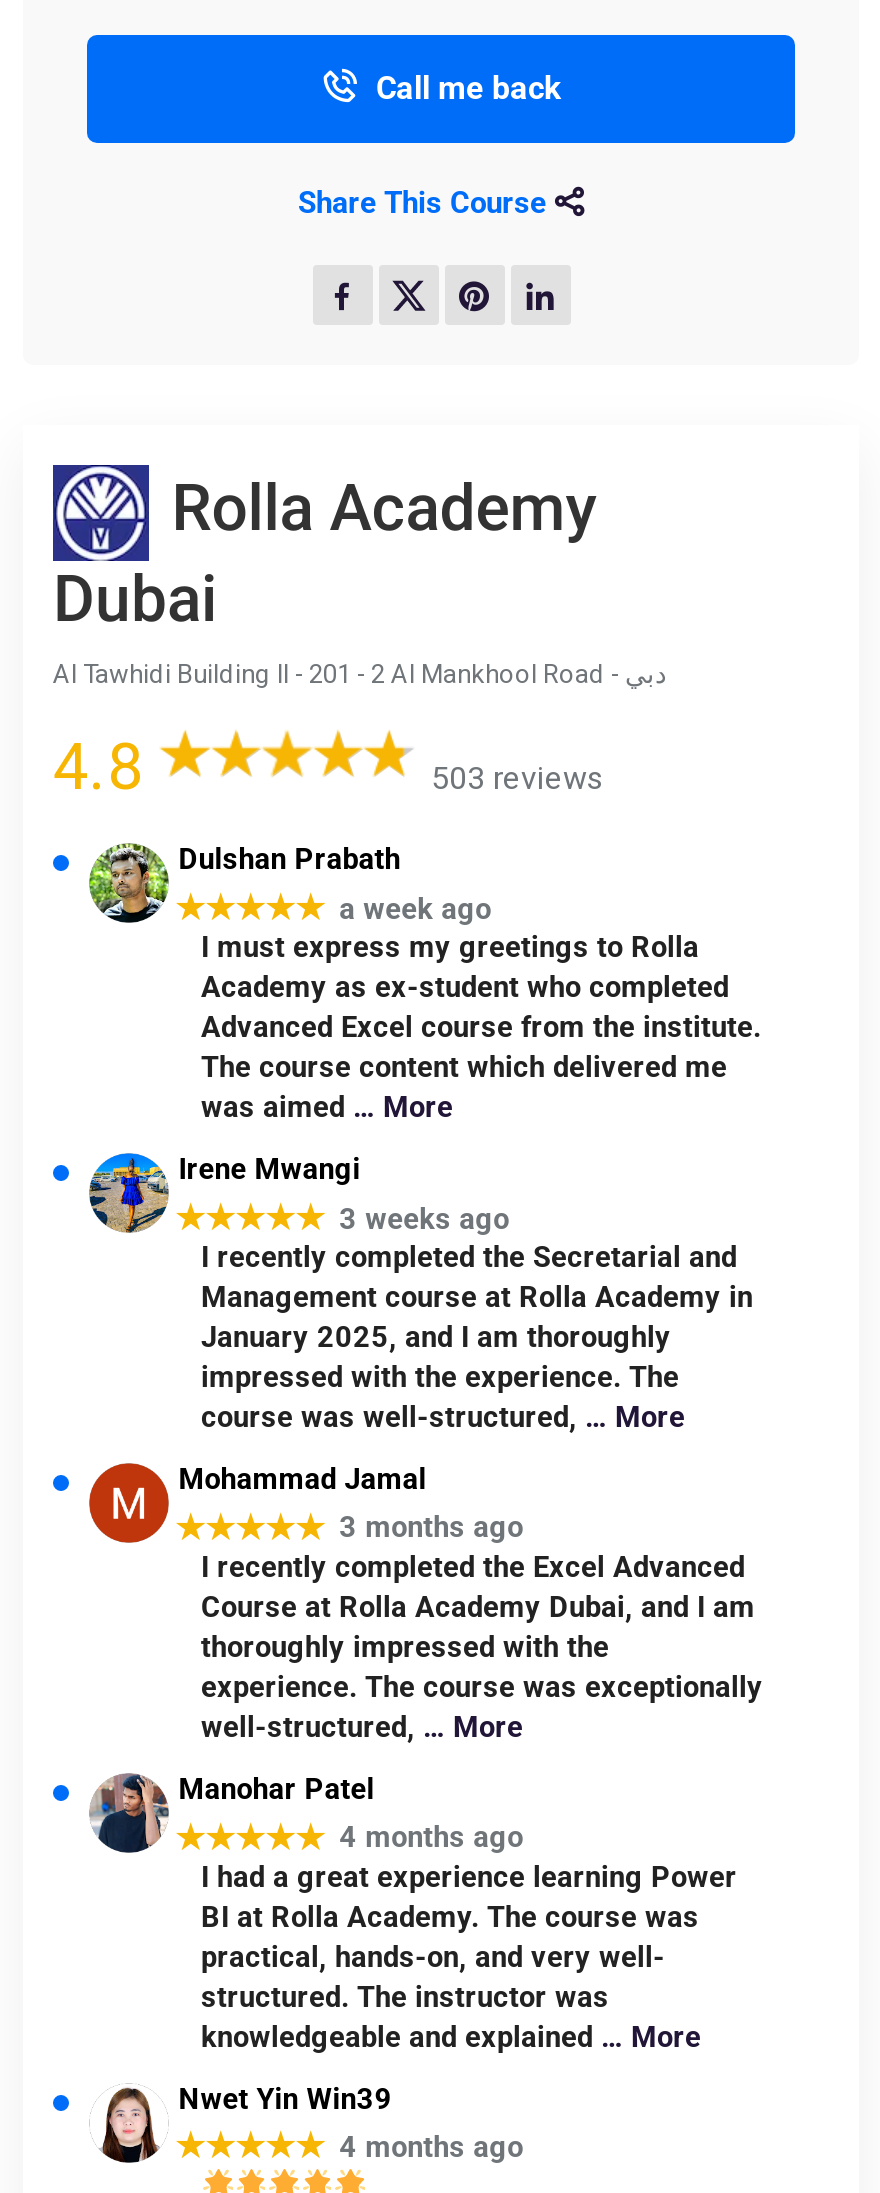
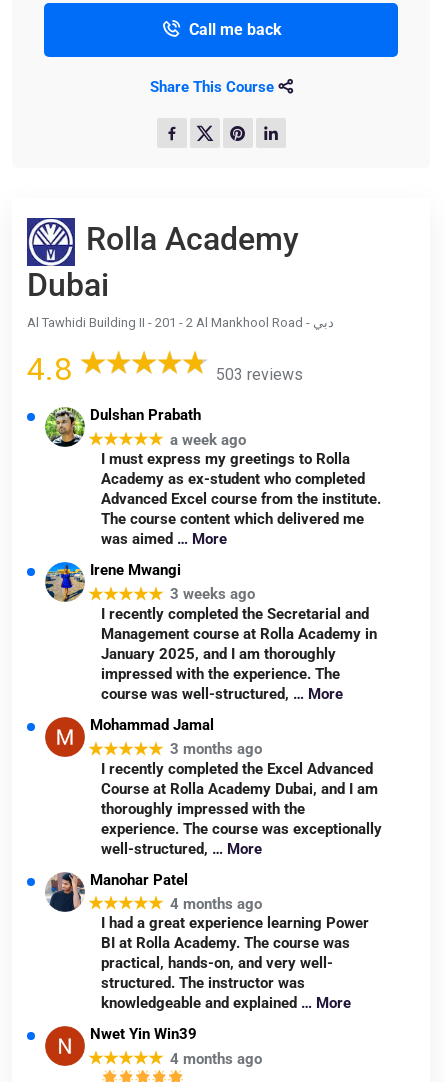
[89,2081,169,2165] [image] -> [44,1025,86,1067] [image]

